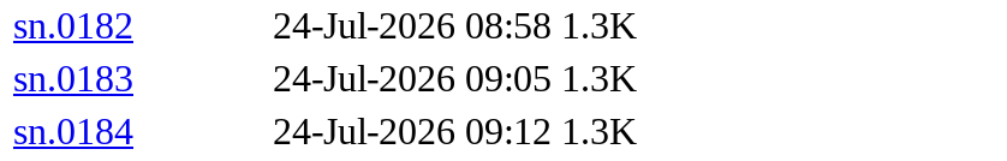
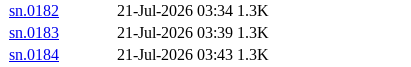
[273,6,638,47] 24-Jul-2026 08:58 1.3K -> [117,2,269,19] 21-Jul-2026 03:34 1.3K
[273,59,638,99] 24-Jul-2026 09:05 1.3K -> [117,24,269,41] 21-Jul-2026 03:39 1.3K
[273,111,638,152] 24-Jul-2026 09:12 1.3K -> [117,46,269,63] 21-Jul-2026 03:43 1.3K

